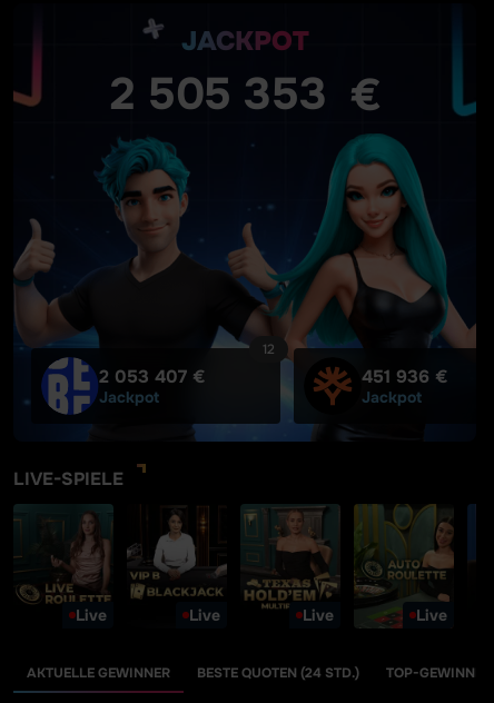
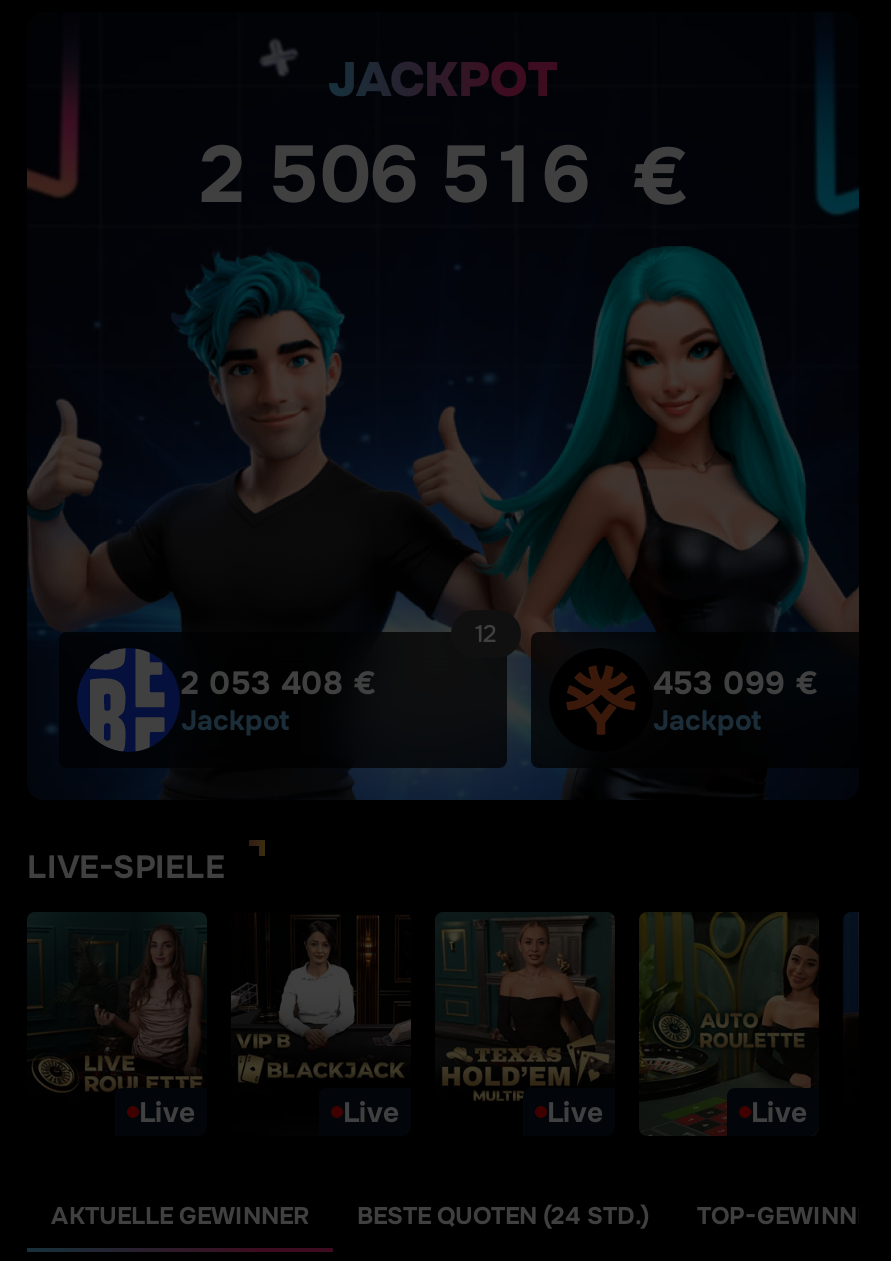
[110,66,382,123] 2 505 353 € -> [200,124,689,228] 2 506 5 1 6 €
[99,365,206,388] 2 053 407 € -> [181,662,377,704] 2 053 408 €
[362,365,448,388] 451 936 € -> [653,662,819,704] 453 099 €

